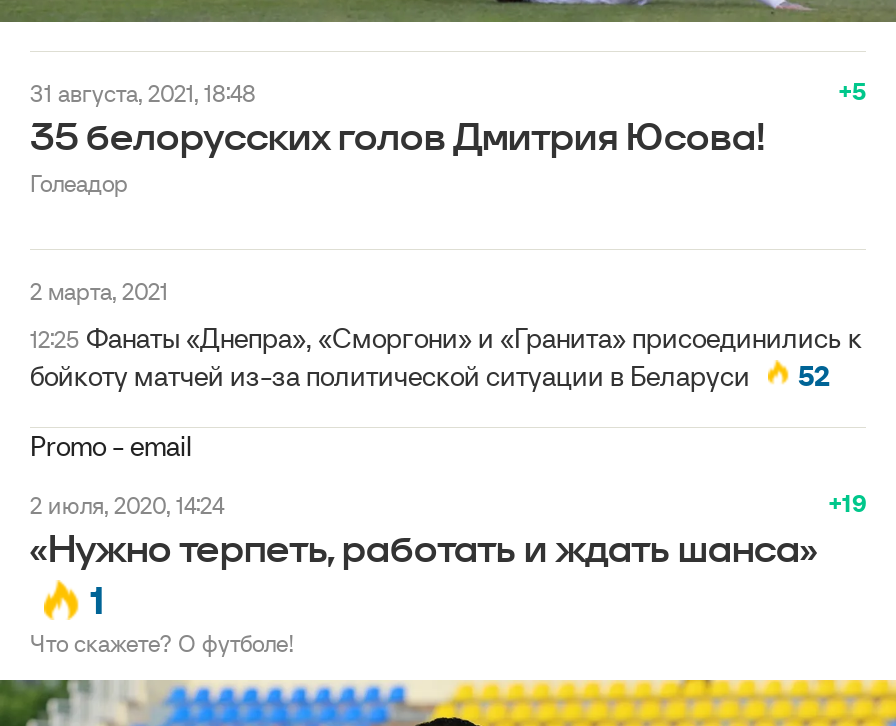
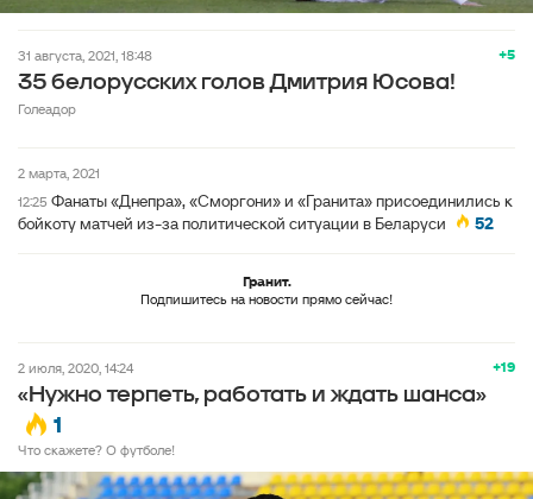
[30,427,192,463] Promo - email -> [140,272,393,307] Гранит. | Подпишитесь на новости прямо сейчас!

